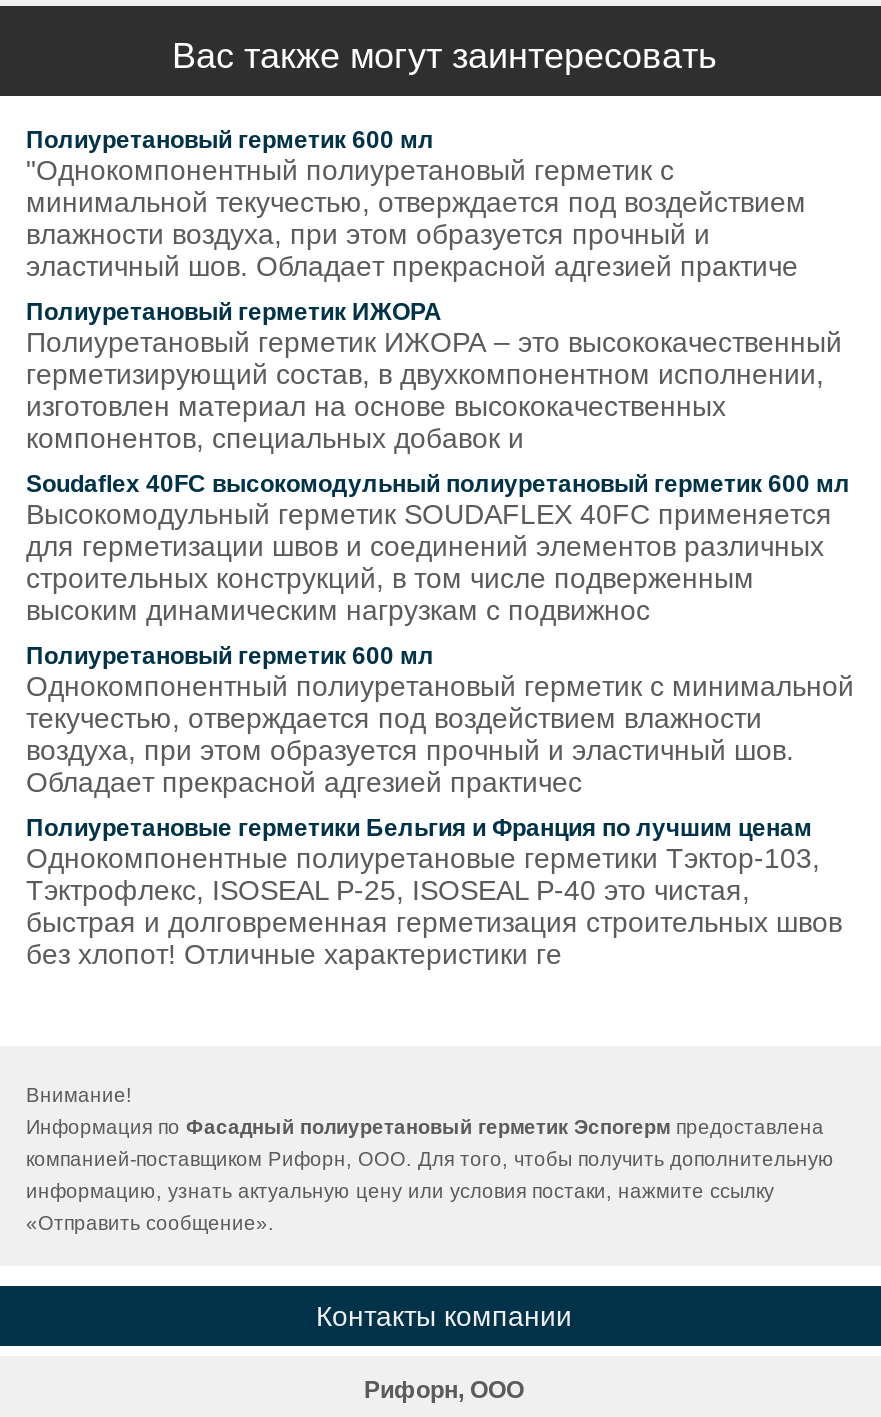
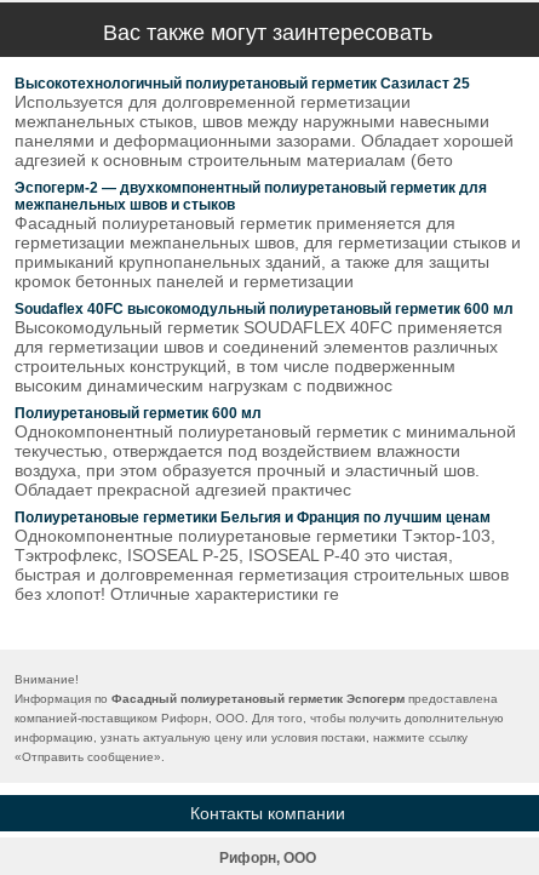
[26,126,806,282] Полиуретановый герметик 600 мл | "Однокомпонентный полиуретановый герметик с | минимальной текучестью, отверждается под воздействием | влажности воздуха, при этом образуется прочный и | эластичный шов. Обладает прекрасной адгезией практиче -> [15,75,514,170] Высокотехнологичный полиуретановый герметик Сазиласт 25 | Используется для долговременной герметизации | межпанельных стыков, швов между наружными навесными | панелями и деформационными зазорами. Обладает хорошей | адгезией к основным строительным материалам (бето
[26,298,842,454] Полиуретановый герметик ИЖОРА | Полиуретановый герметик ИЖОРА – это высококачественный | герметизирующий состав, в двухкомпонентном исполнении, | изготовлен материал на основе высококачественных | компонентов, специальных добавок и -> [15,179,521,291] Эспогерм-2 — двухкомпонентный полиуретановый герметик для | межпанельных швов и стыков | Фасадный полиуретановый герметик применяется для | герметизации межпанельных швов, для герметизации стыков и | примыканий крупнопанельных зданий, а также для защиты | кромок бетонных панелей и герметизации

